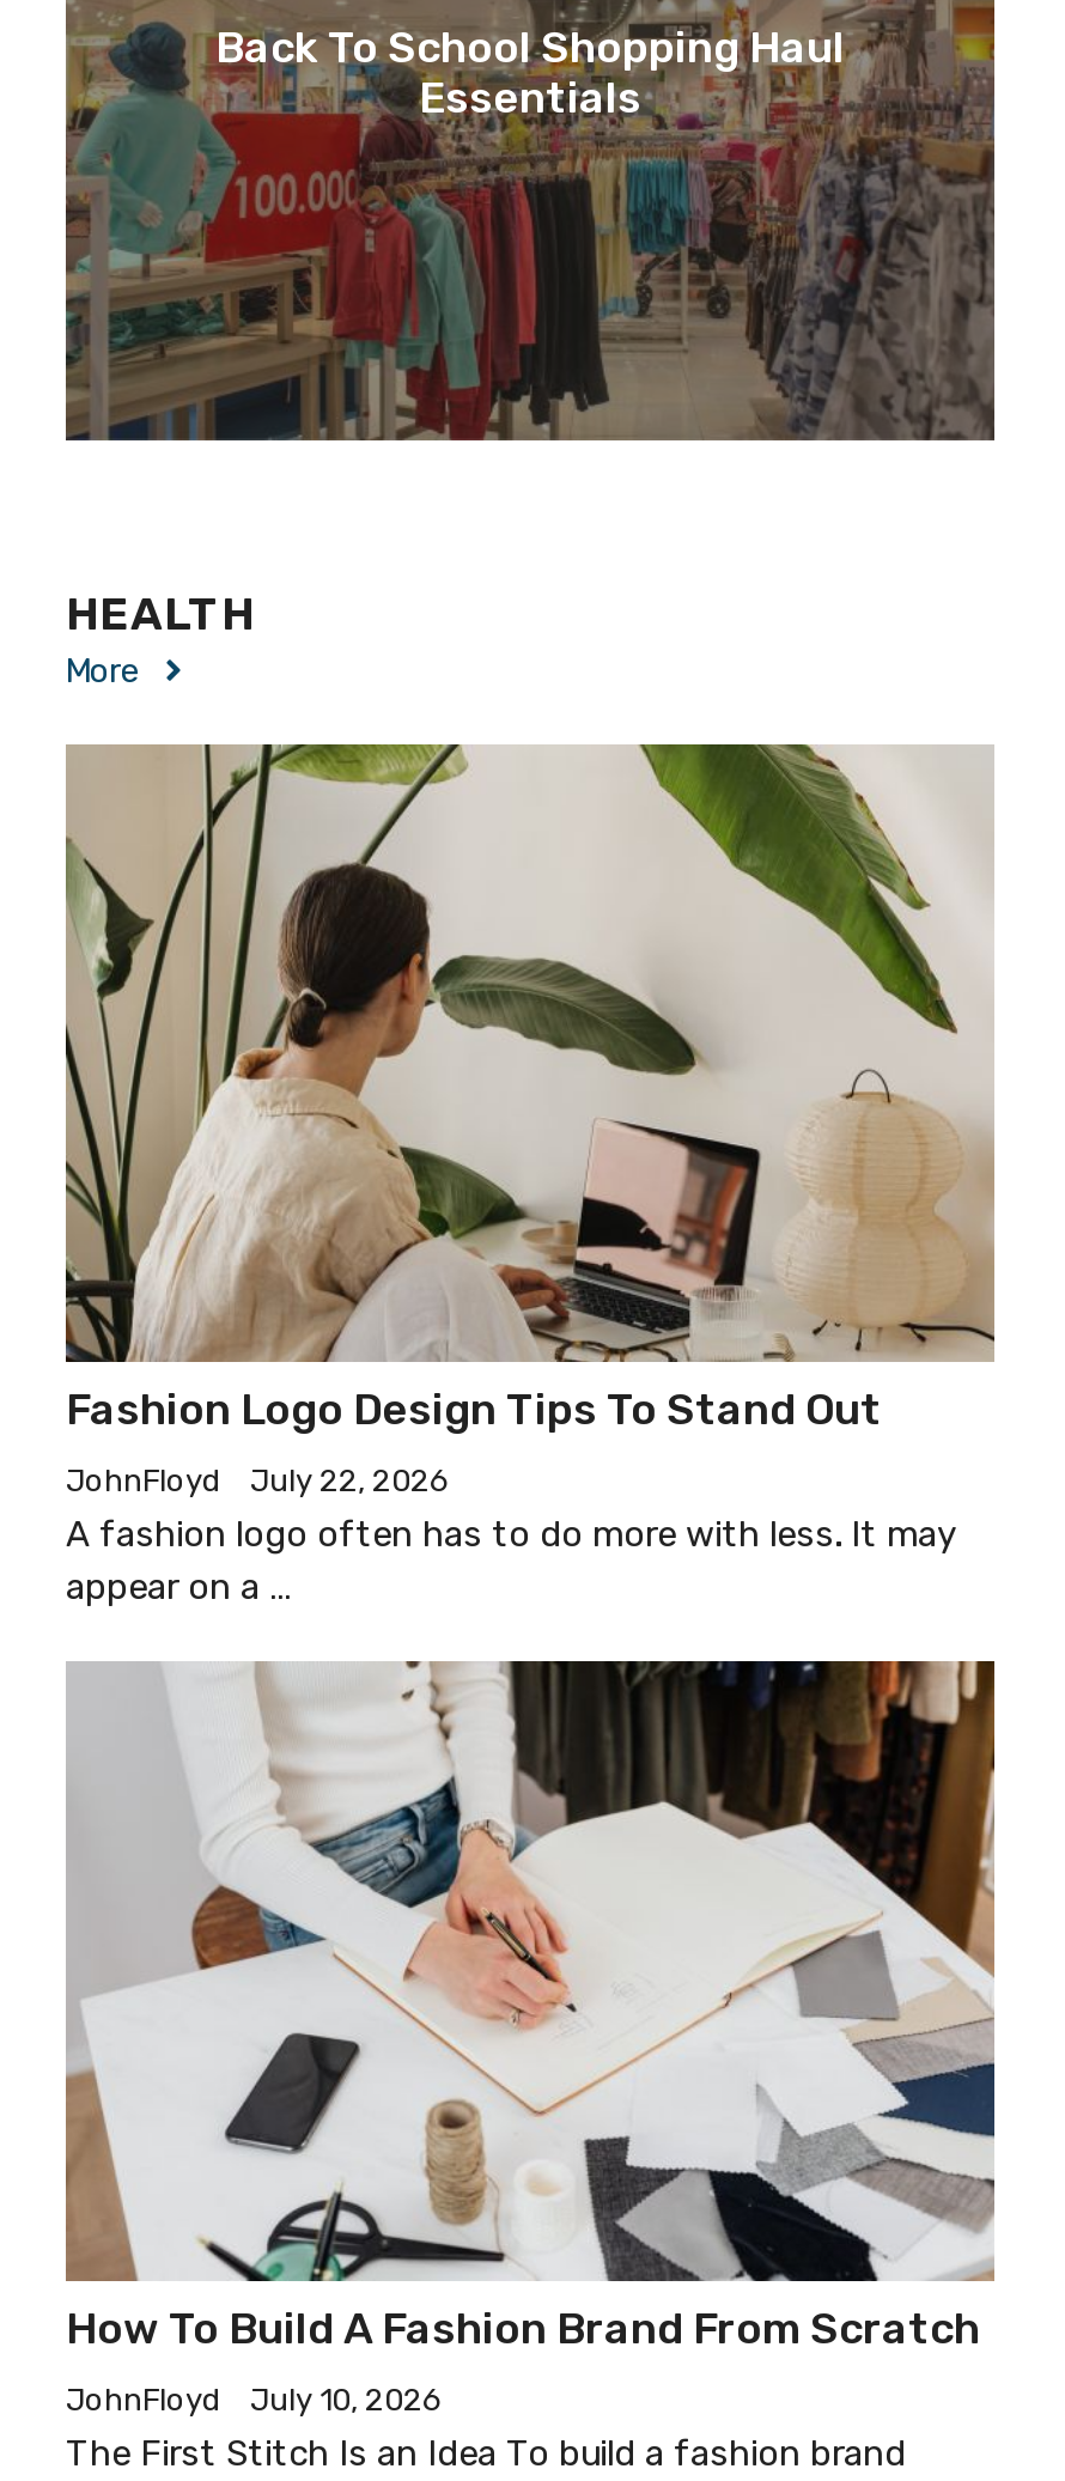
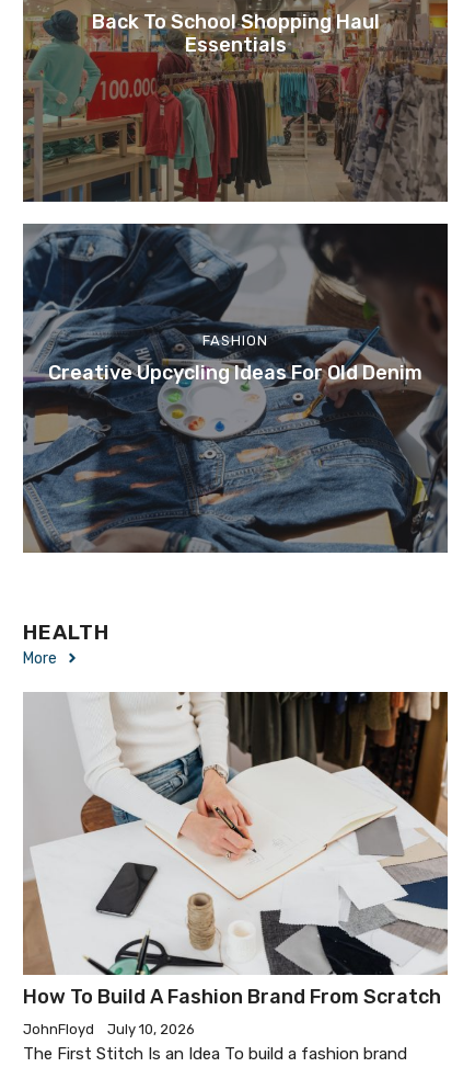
none -> [48,332,422,385] FASHION | Creative Upcycling Ideas For Old Denim
moved [66,586,255,691] -> [23,619,109,668]: HEALTH | More
[66,742,994,1362] [image] -> [22,223,448,554] [image]
[66,1385,956,1610] Fashion Logo Design Tips To Stand Out | JohnFloyd | July 22, 2026 | A fashion logo often has to do more with less. It may | appear on a … -> none

